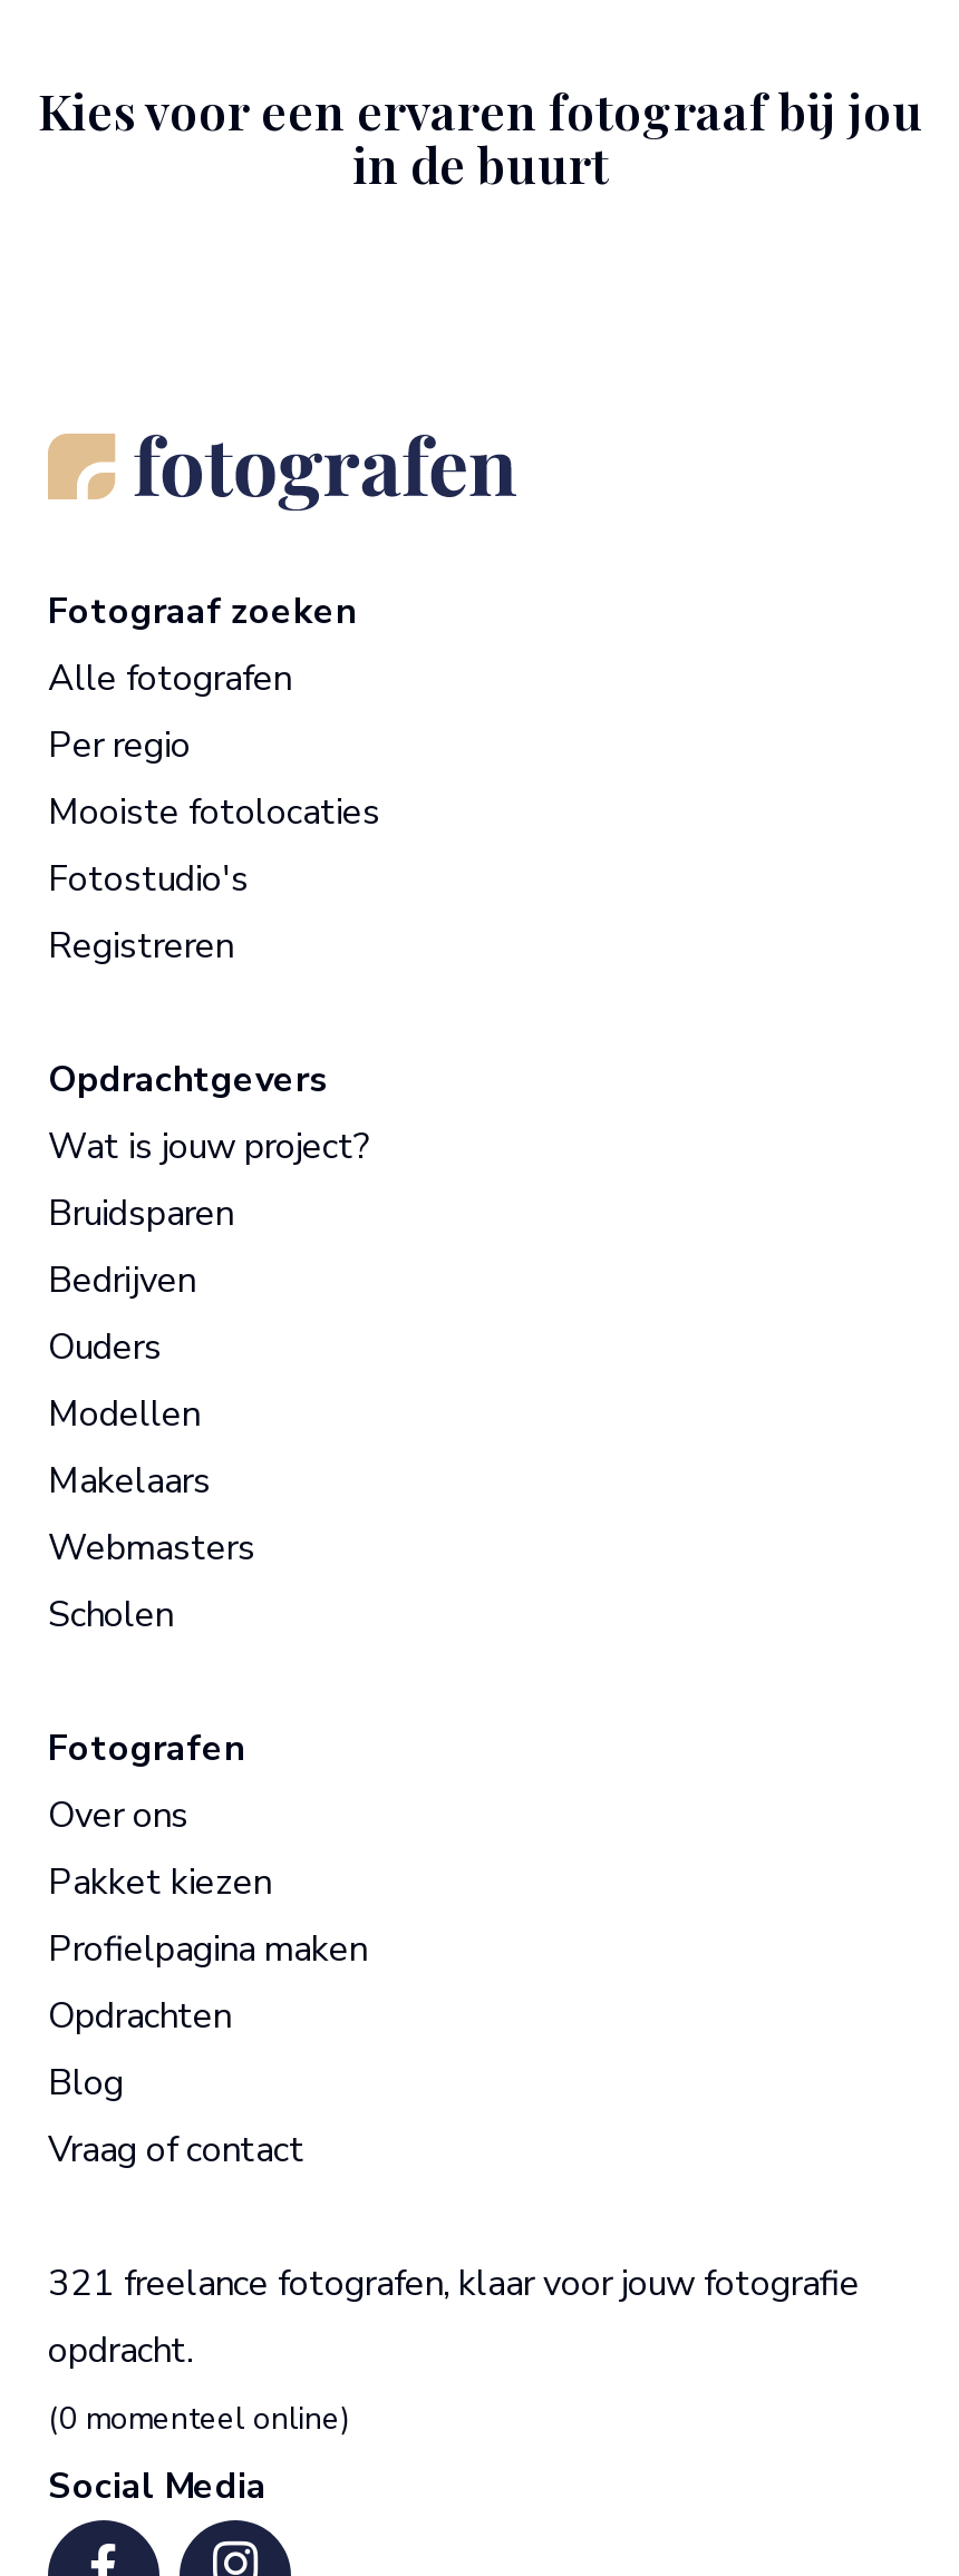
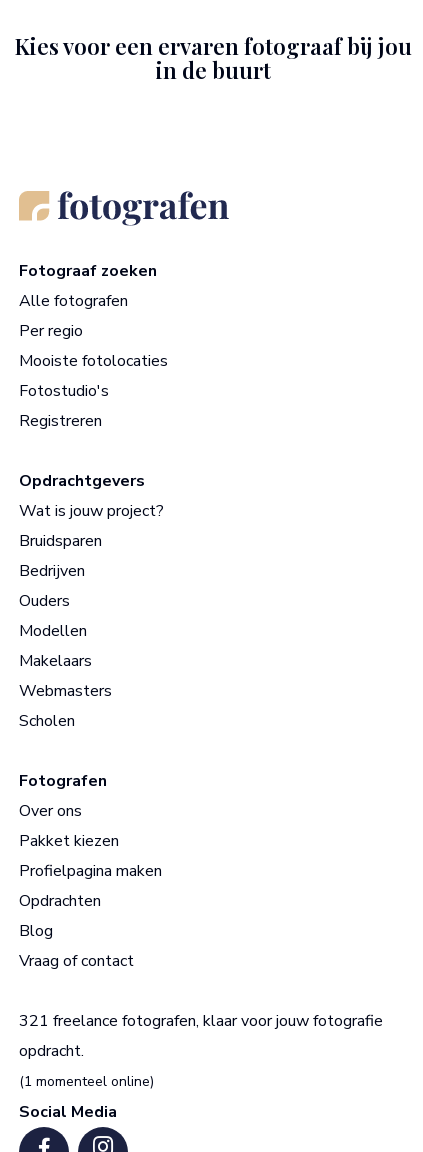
[48,2399,349,2441] (0 momenteel online) -> [19,1072,154,1091] (1 momenteel online)

